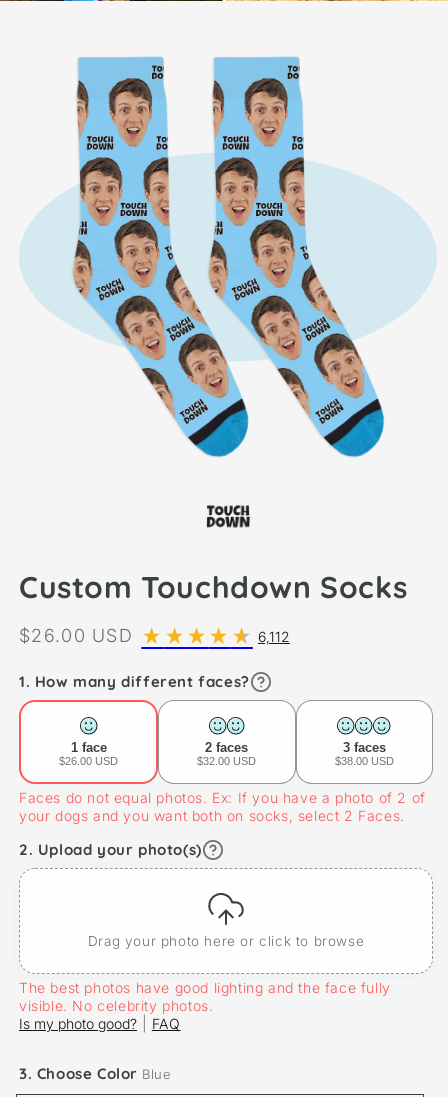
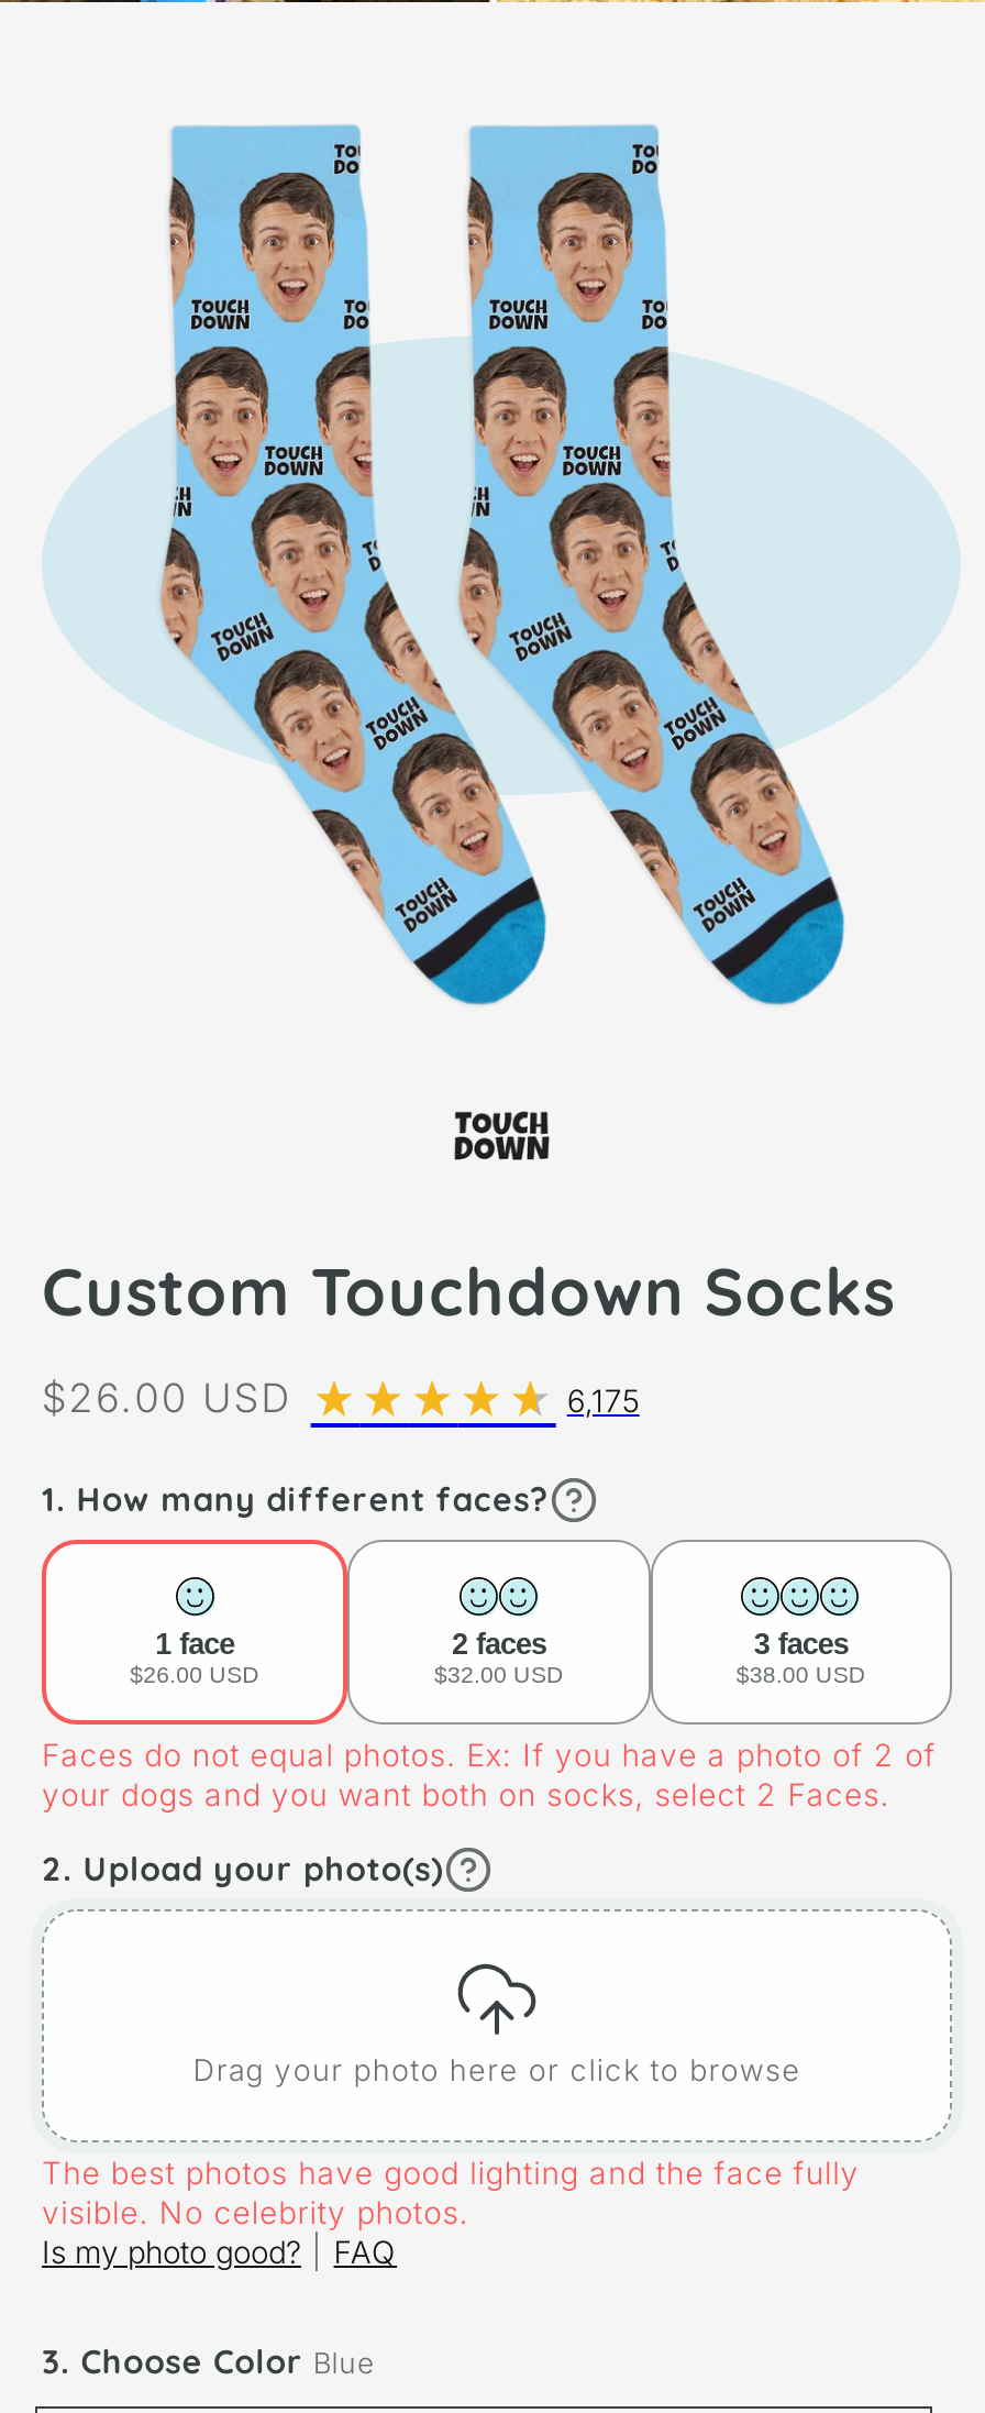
[258,628,290,645] 6,112 -> [567,1382,640,1419] 6,175

